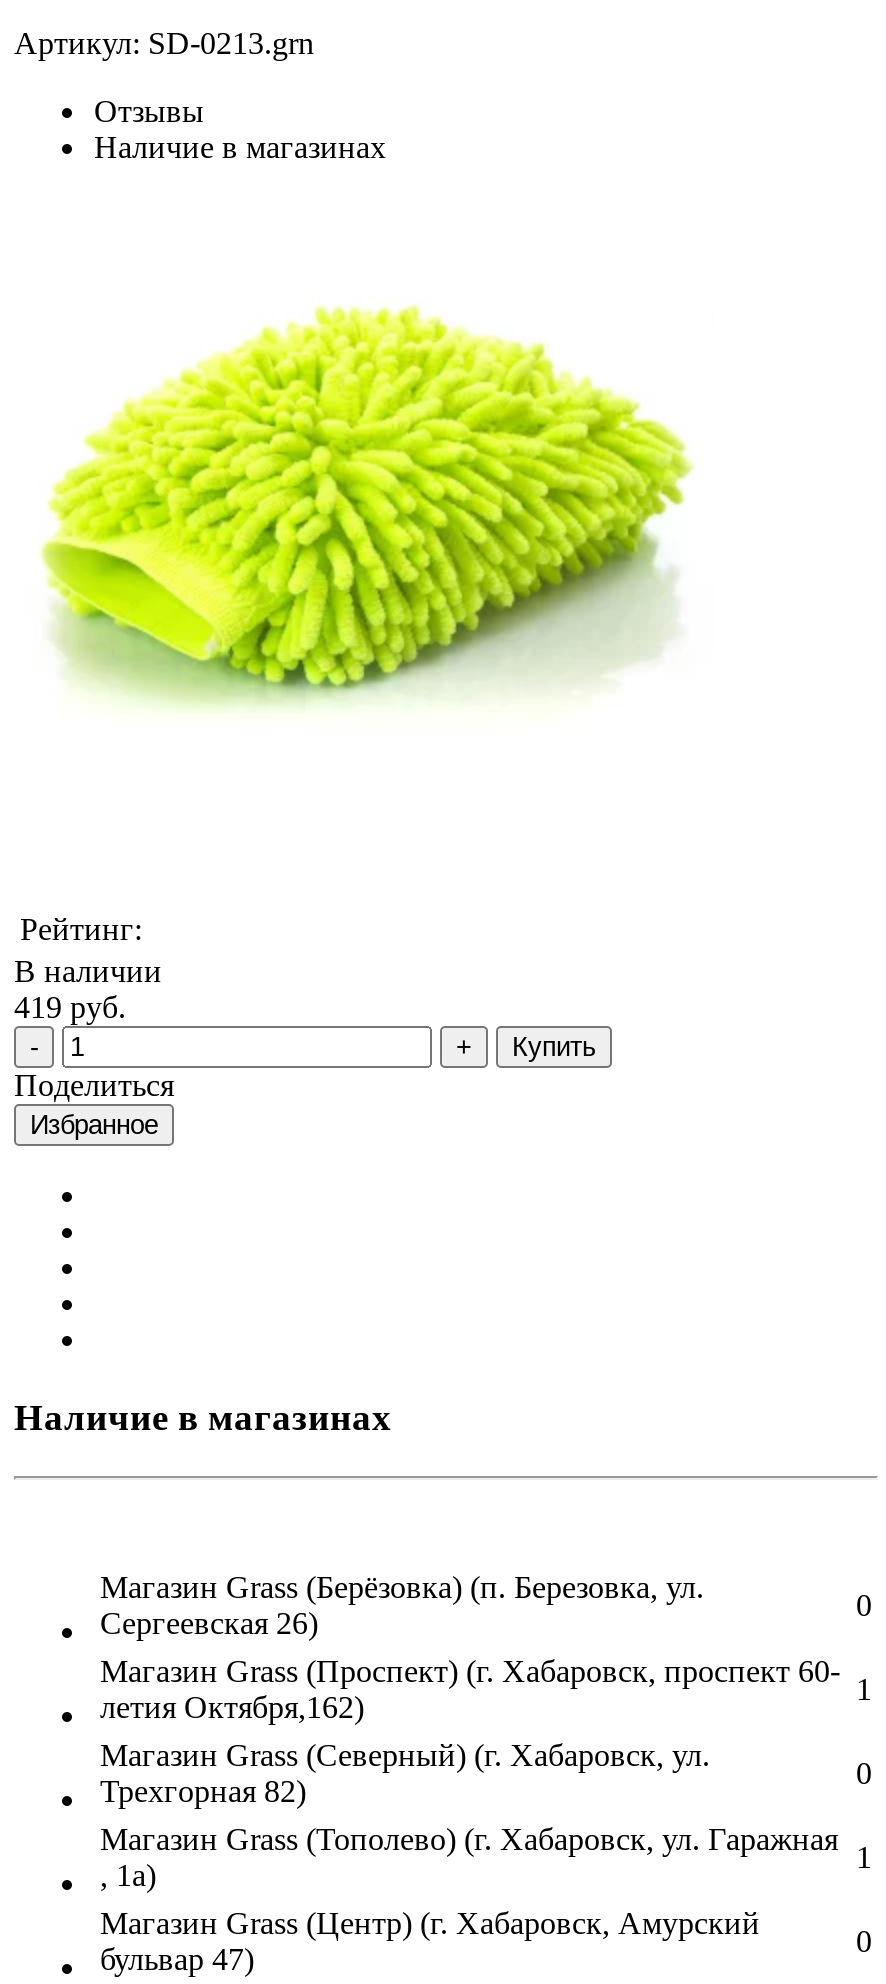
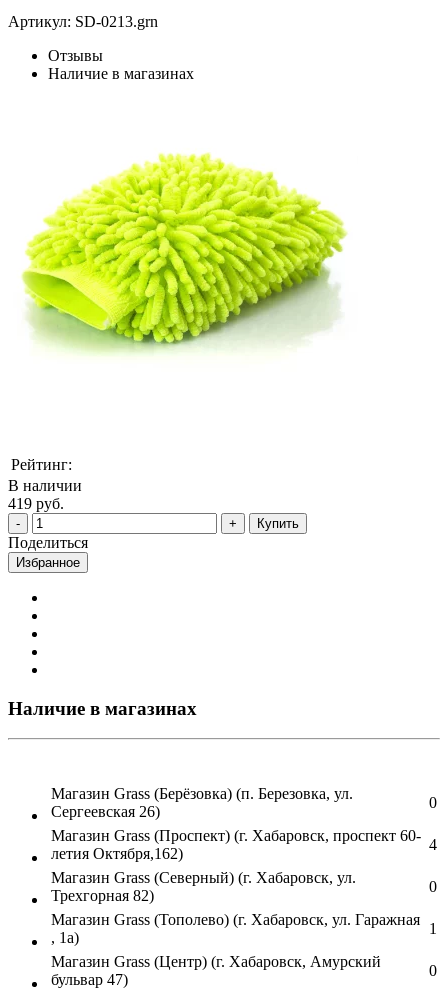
[856,1673,872,1707] 1 -> [429,836,437,853] 4

